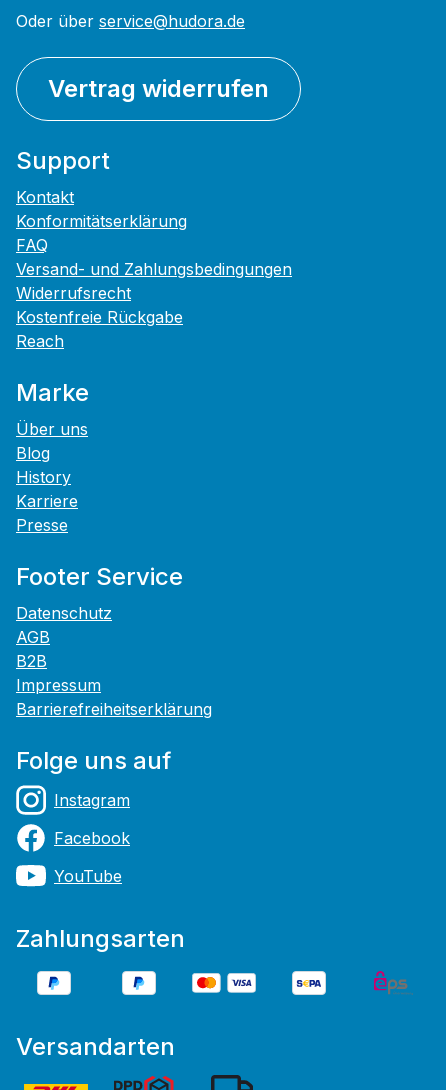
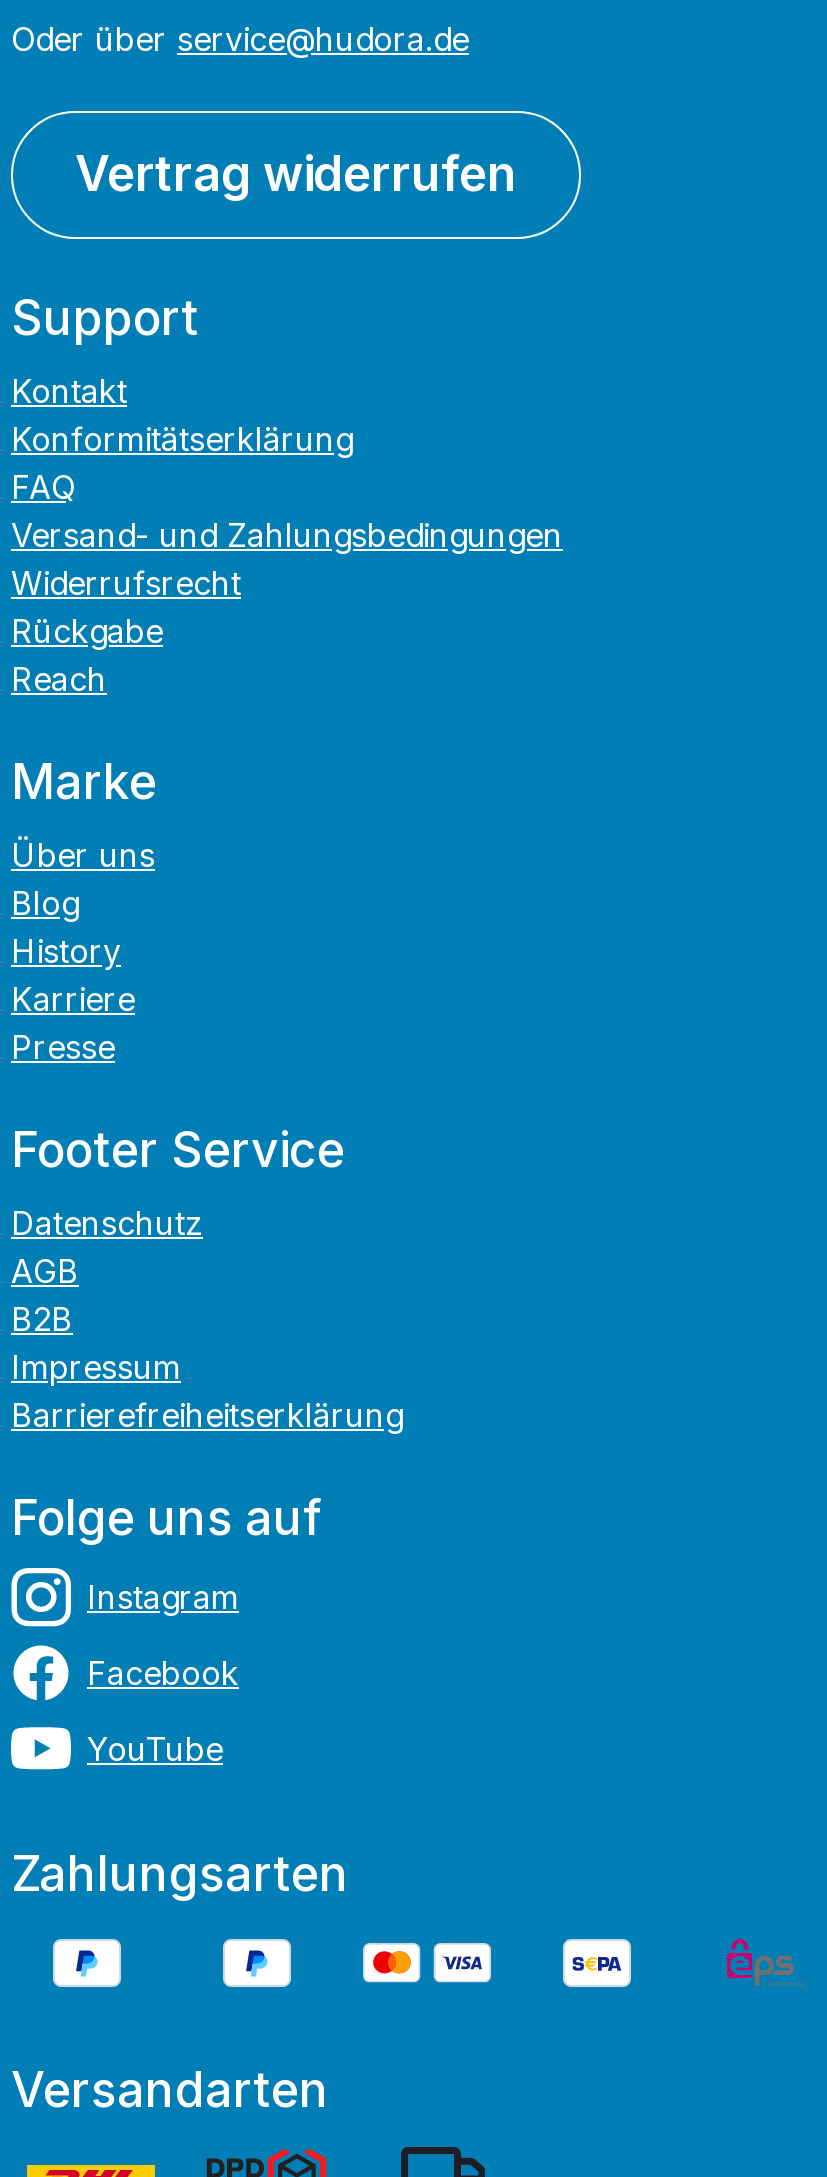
[16,307,183,327] Kostenfreie Rückgabe -> [11,611,163,651] Rückgabe

